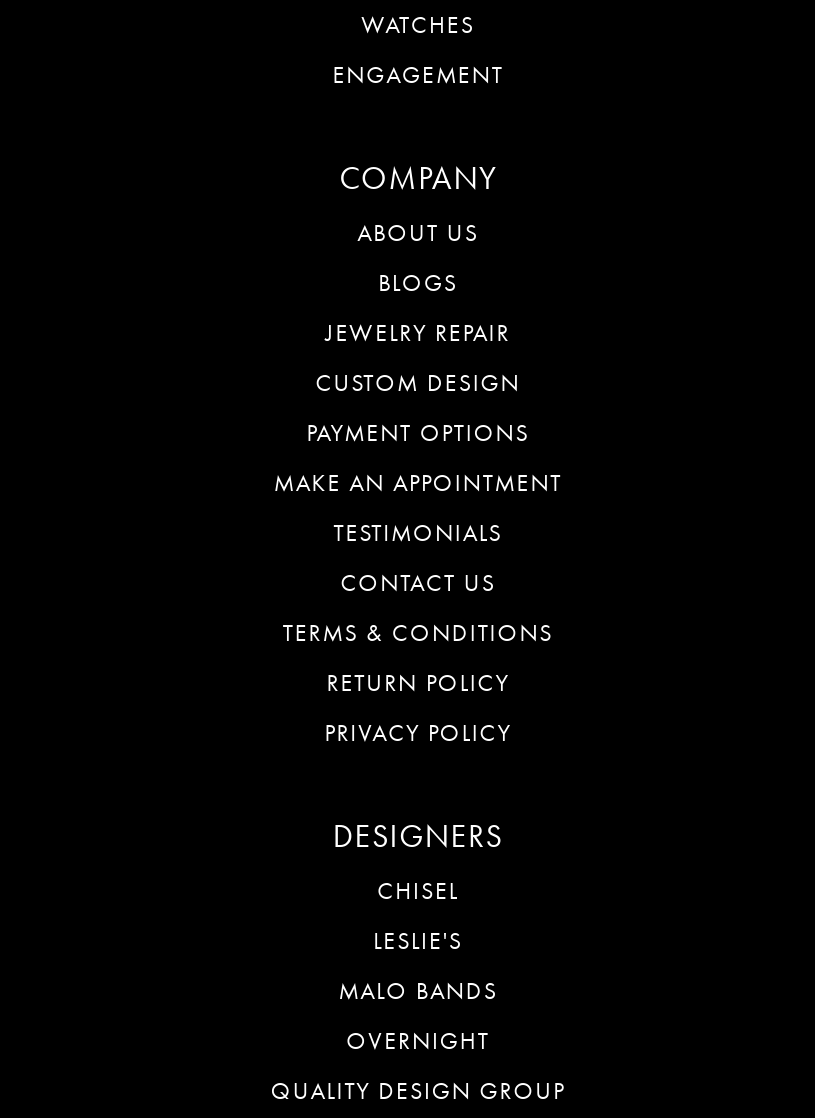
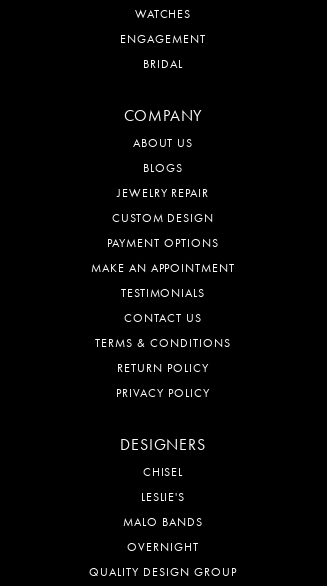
none -> [143,56,183,72] BRIDAL

